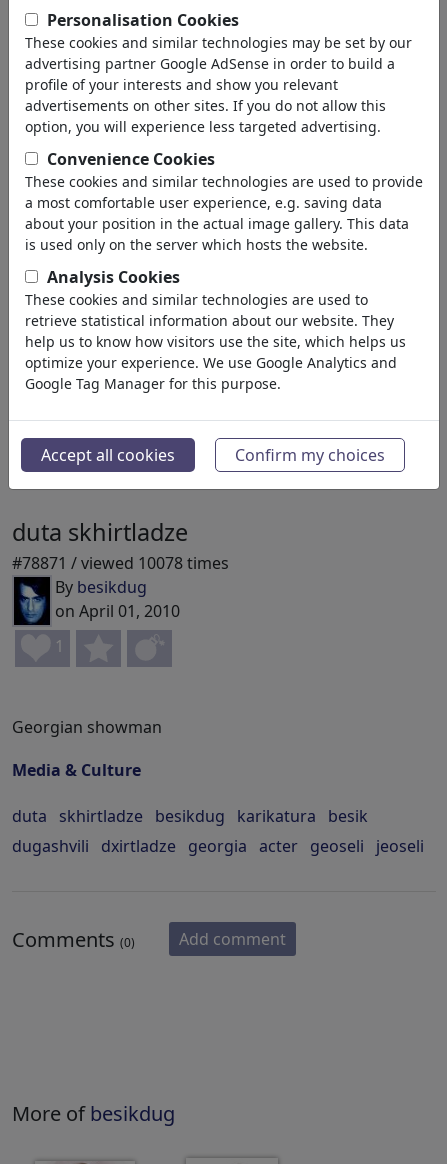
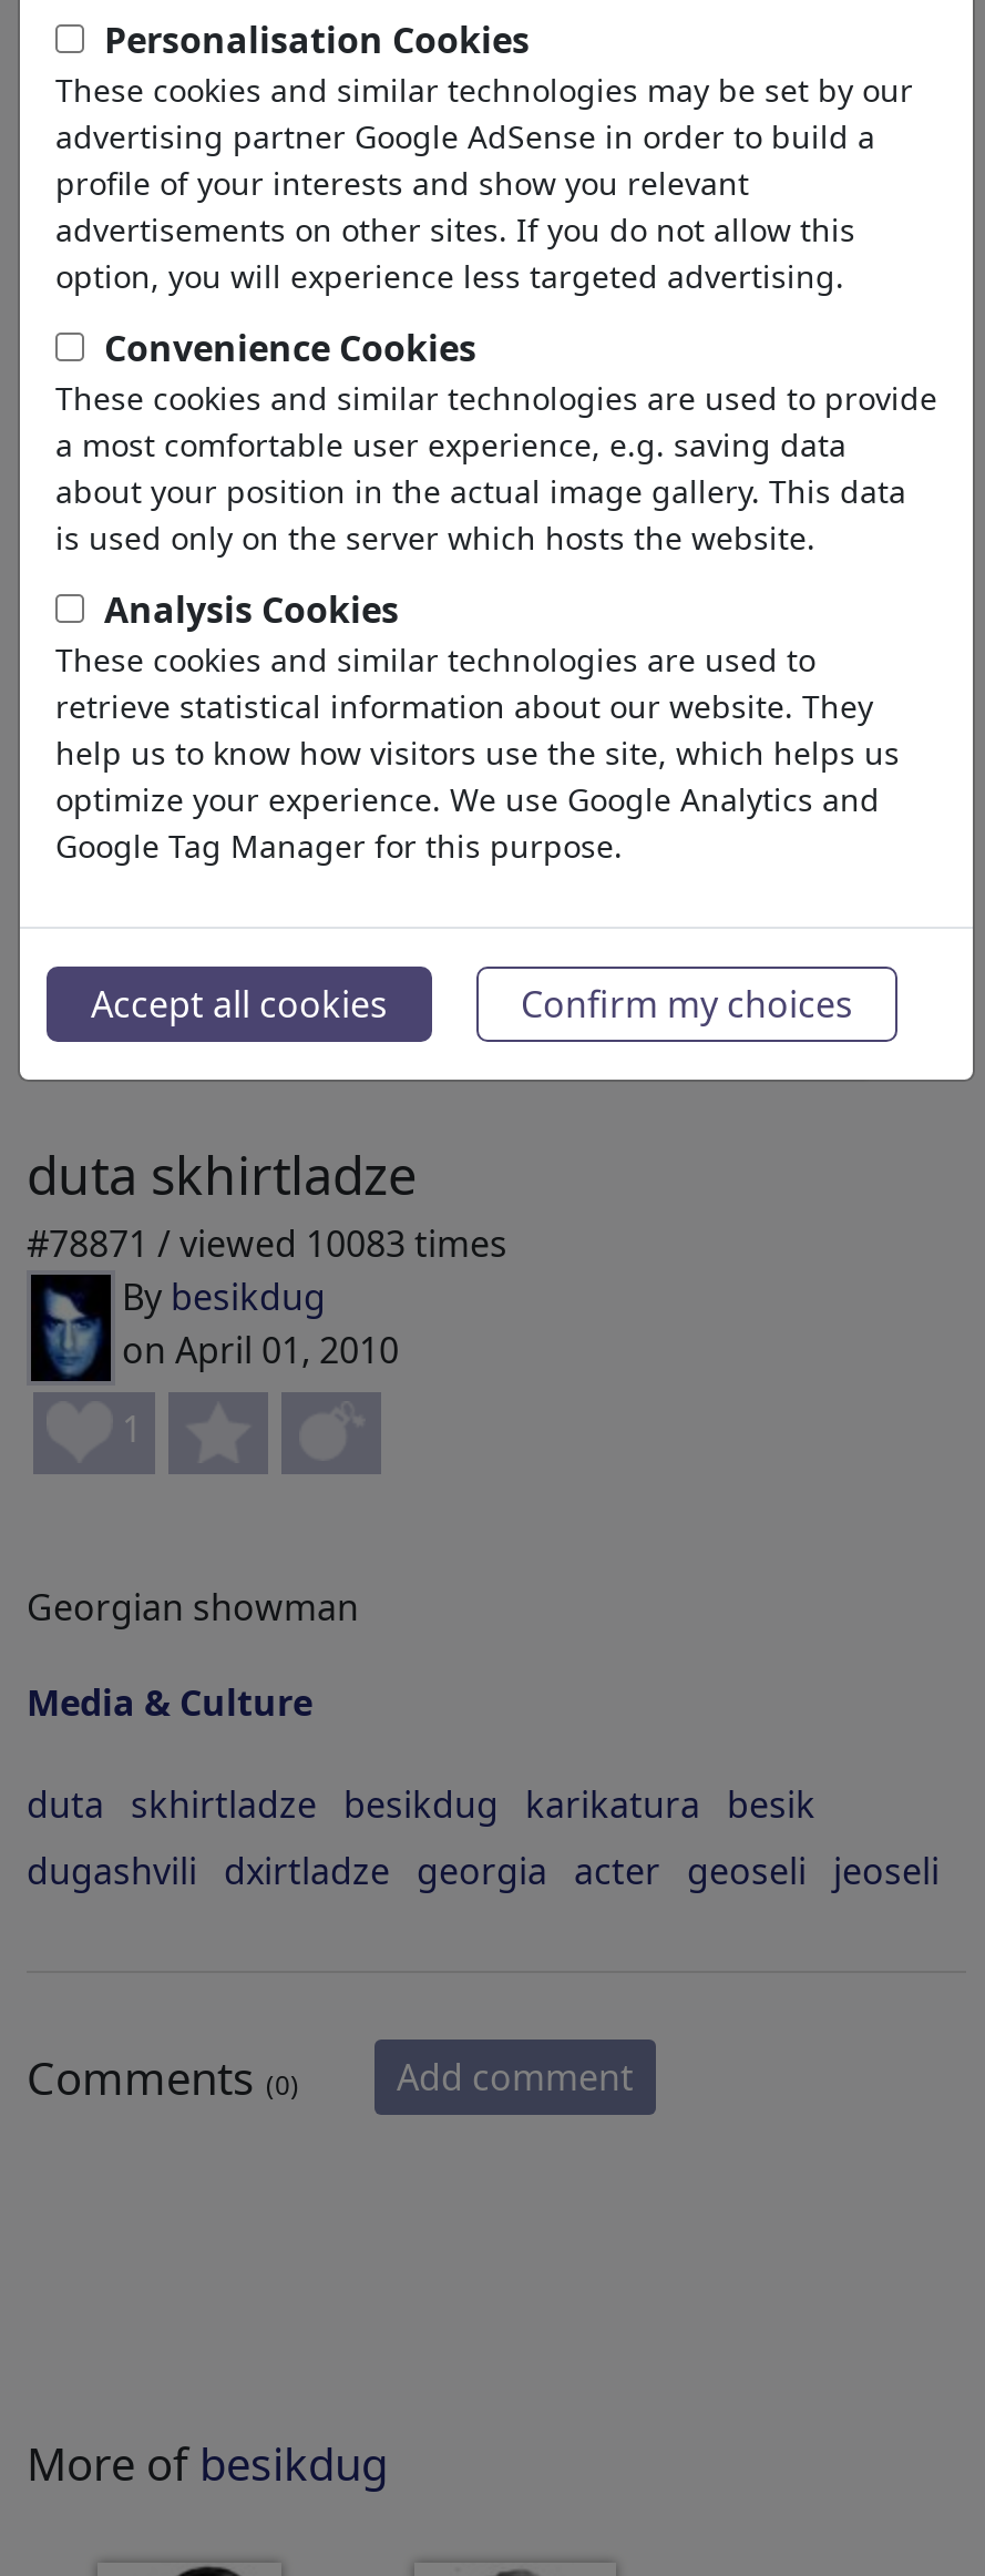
[12,552,229,574] #78871 / viewed 10078 times -> [27,1219,507,1268] #78871 / viewed 10083 times

